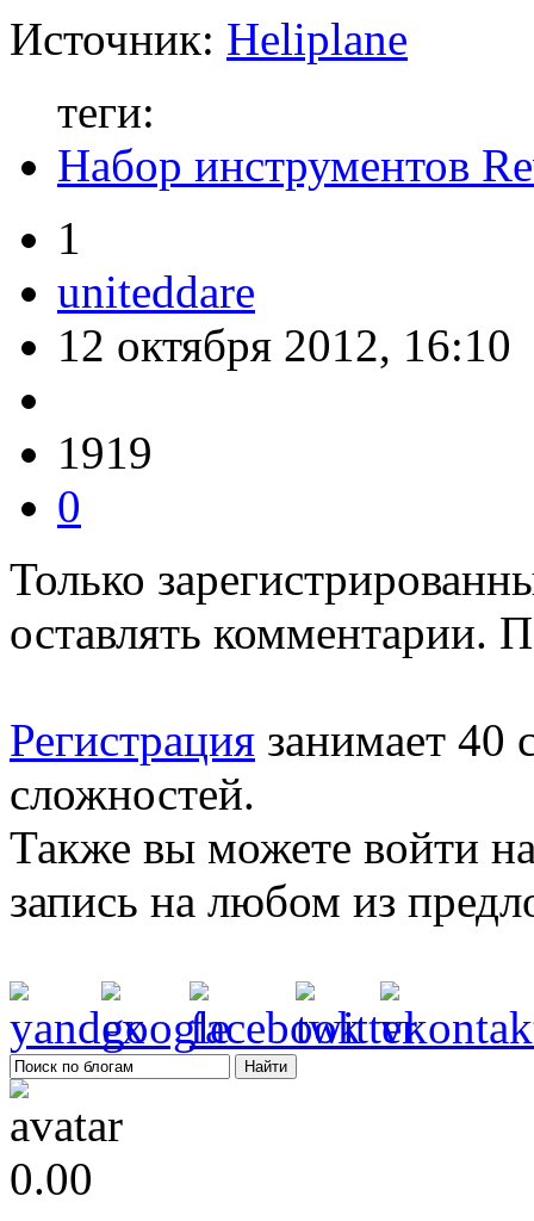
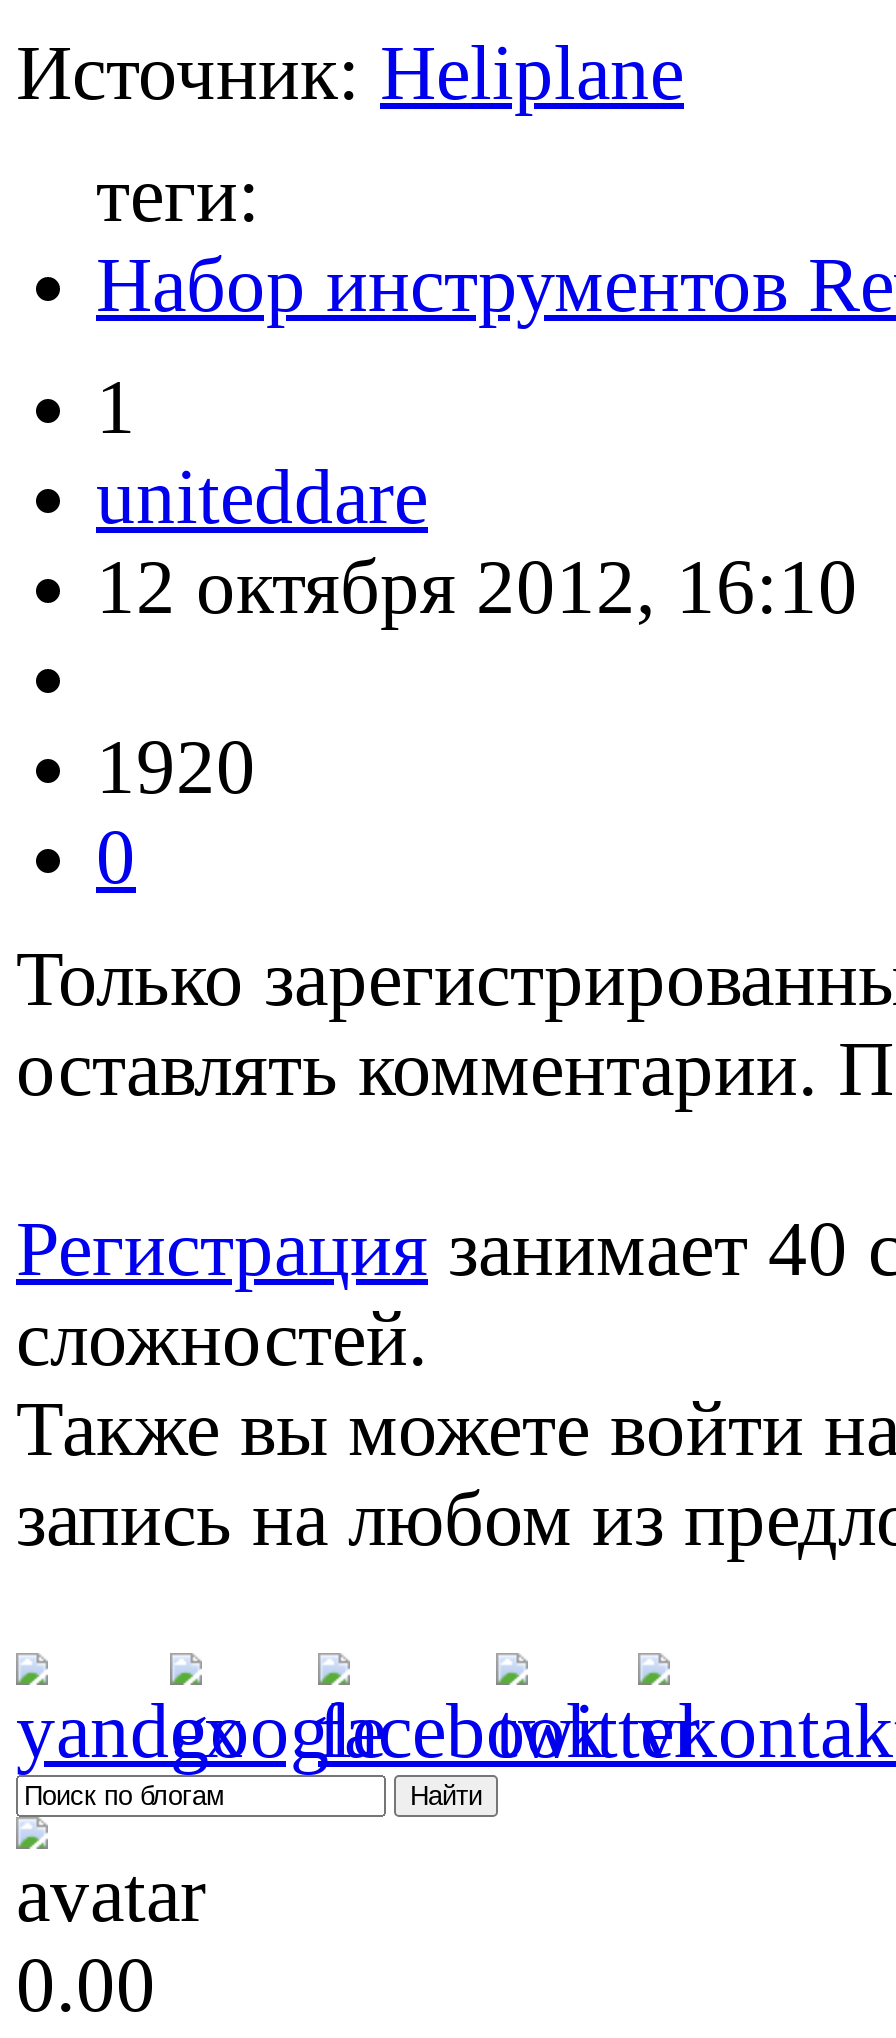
[57,427,153,479] 1919 -> [96,724,256,810] 1920

